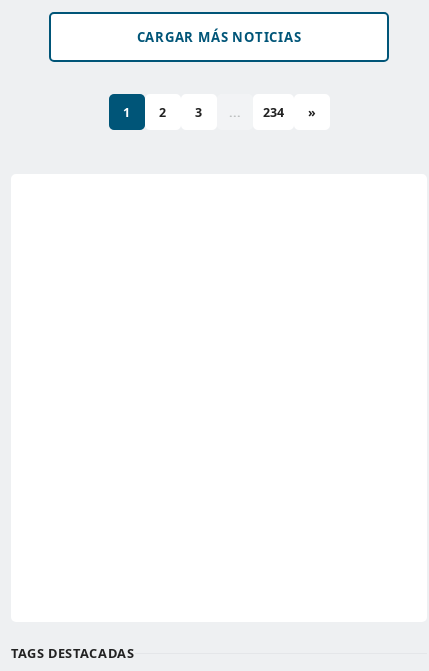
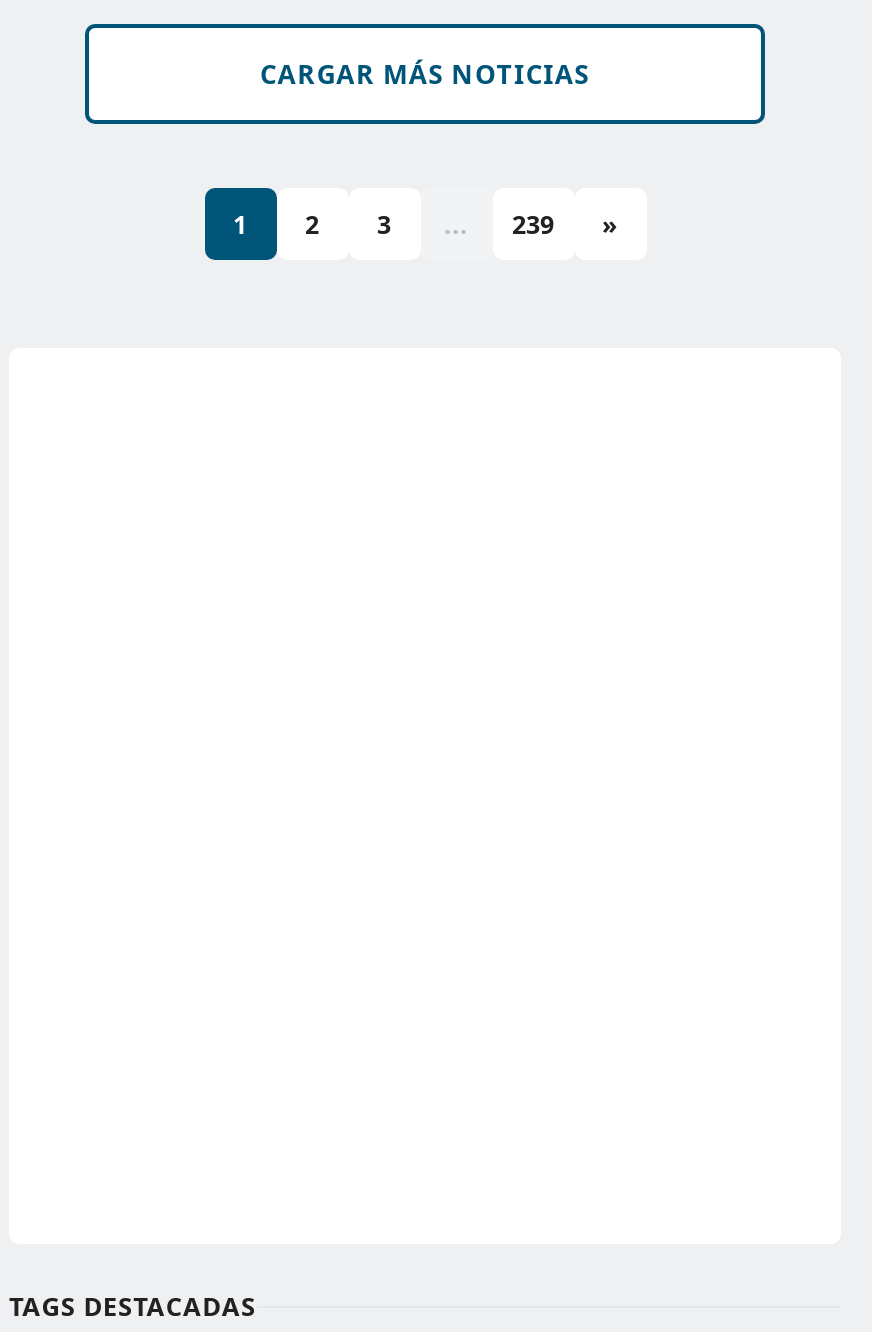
[262,103,283,120] 234 -> [512,207,554,241] 239

